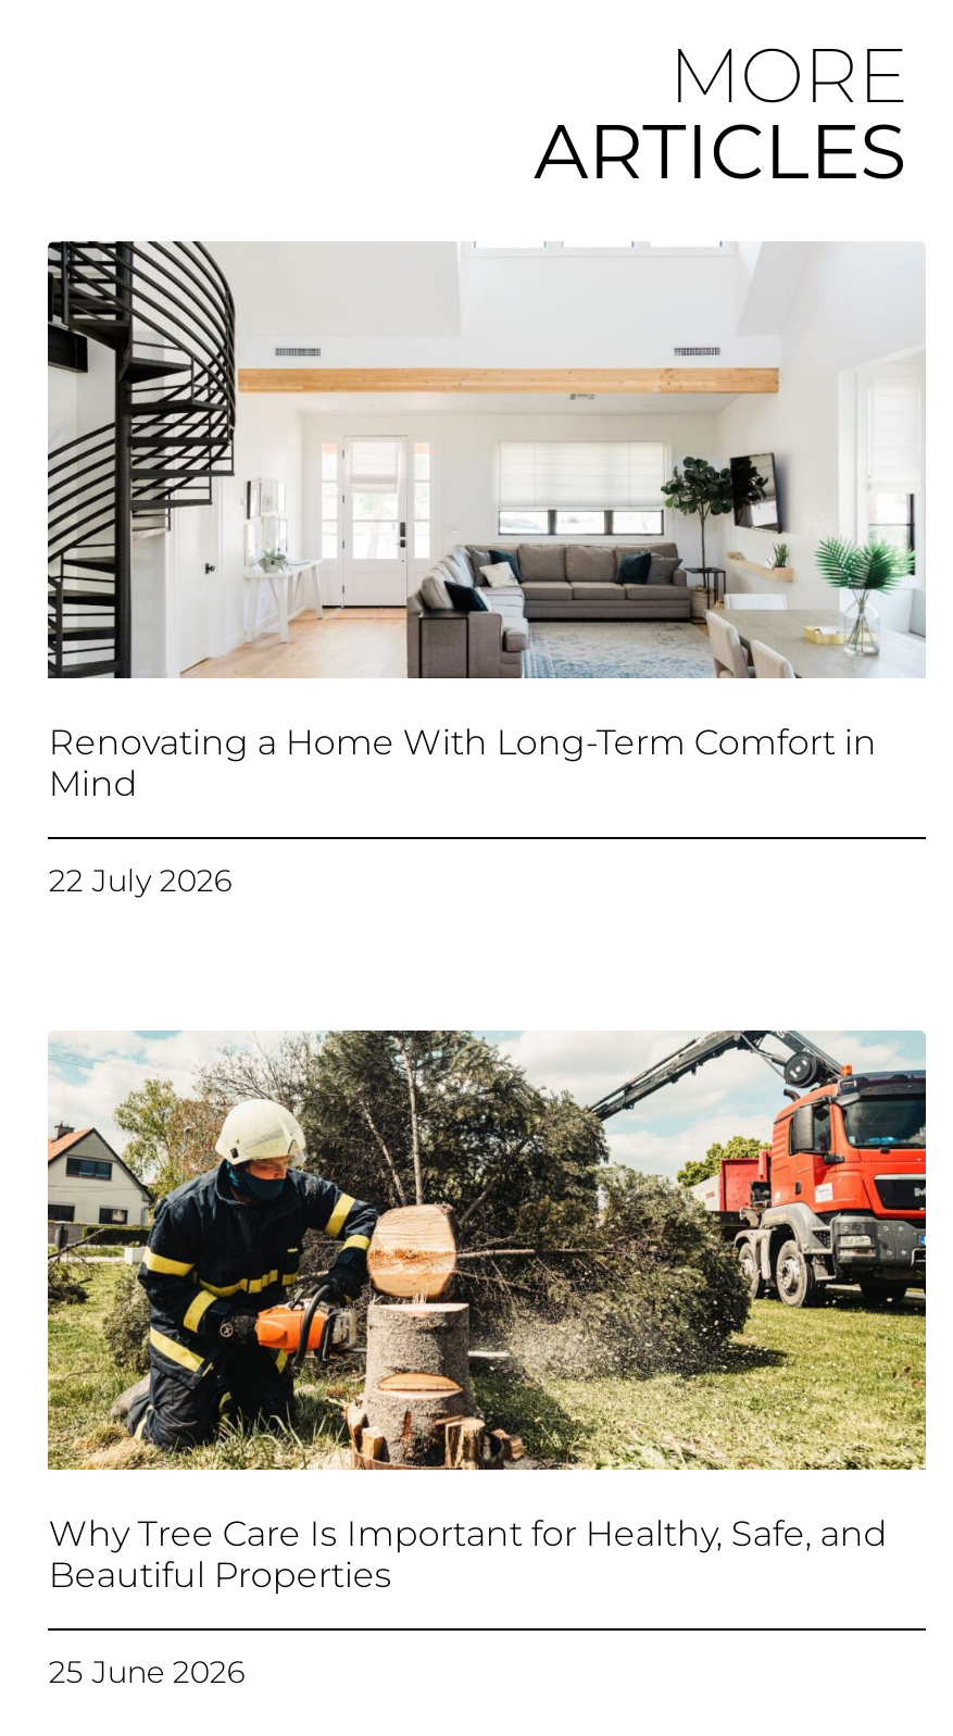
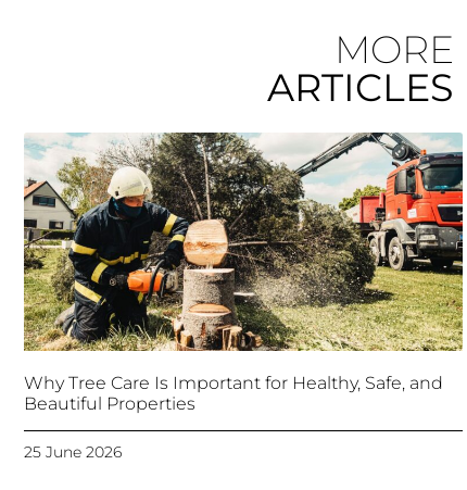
[46,239,926,901] [image] | Renovating a Home With Long-Term Comfort in | Mind | 22 July 2026 -> none

